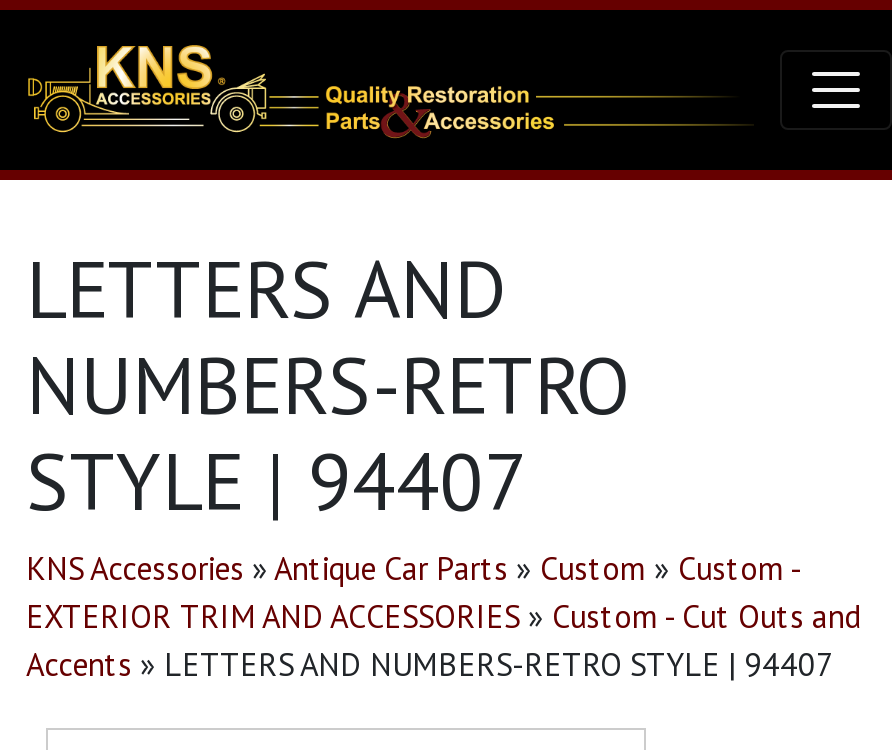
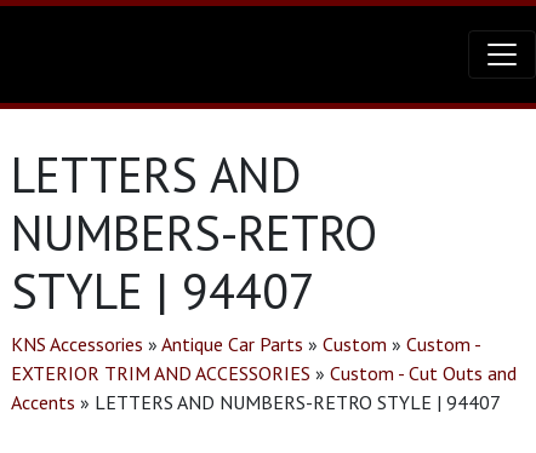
[26,42,710,140] [image] -> none

